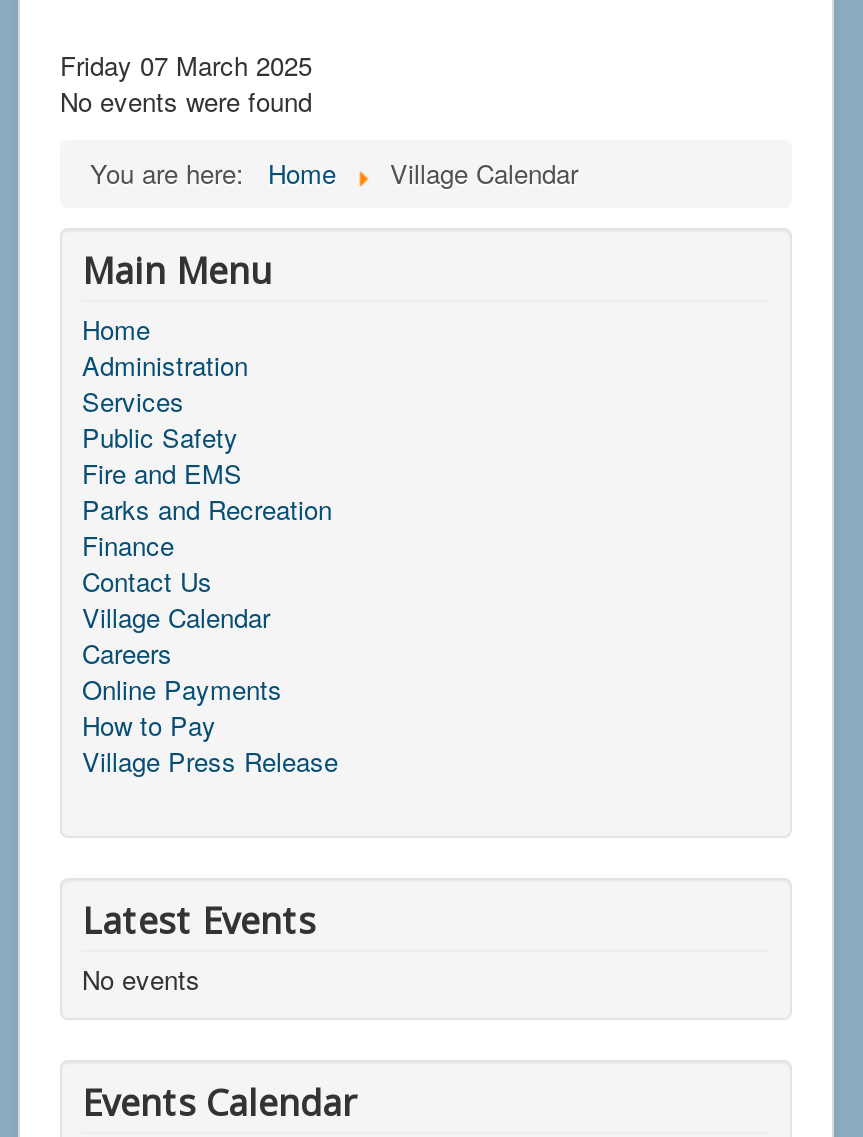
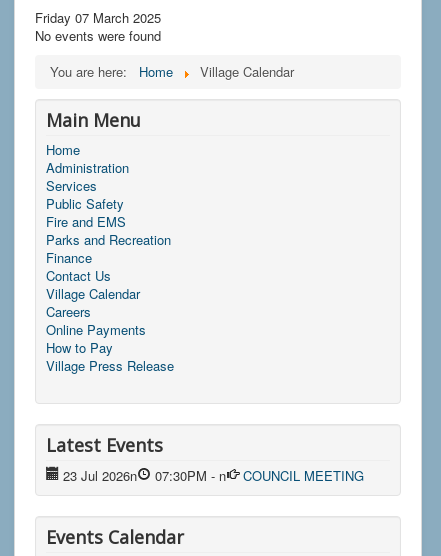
[82,961,200,999] No events -> [63,466,364,485] 23 Jul 2026n | 07:30PM - n | COUNCIL MEETING

